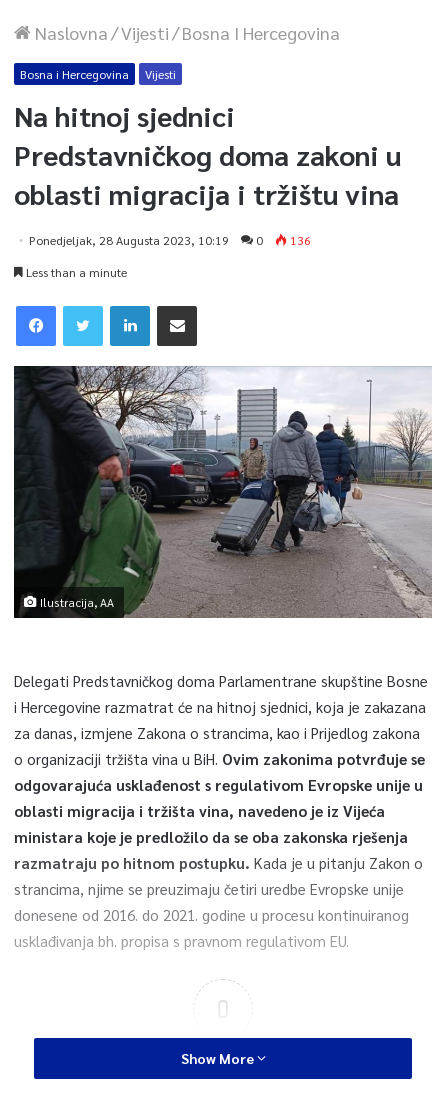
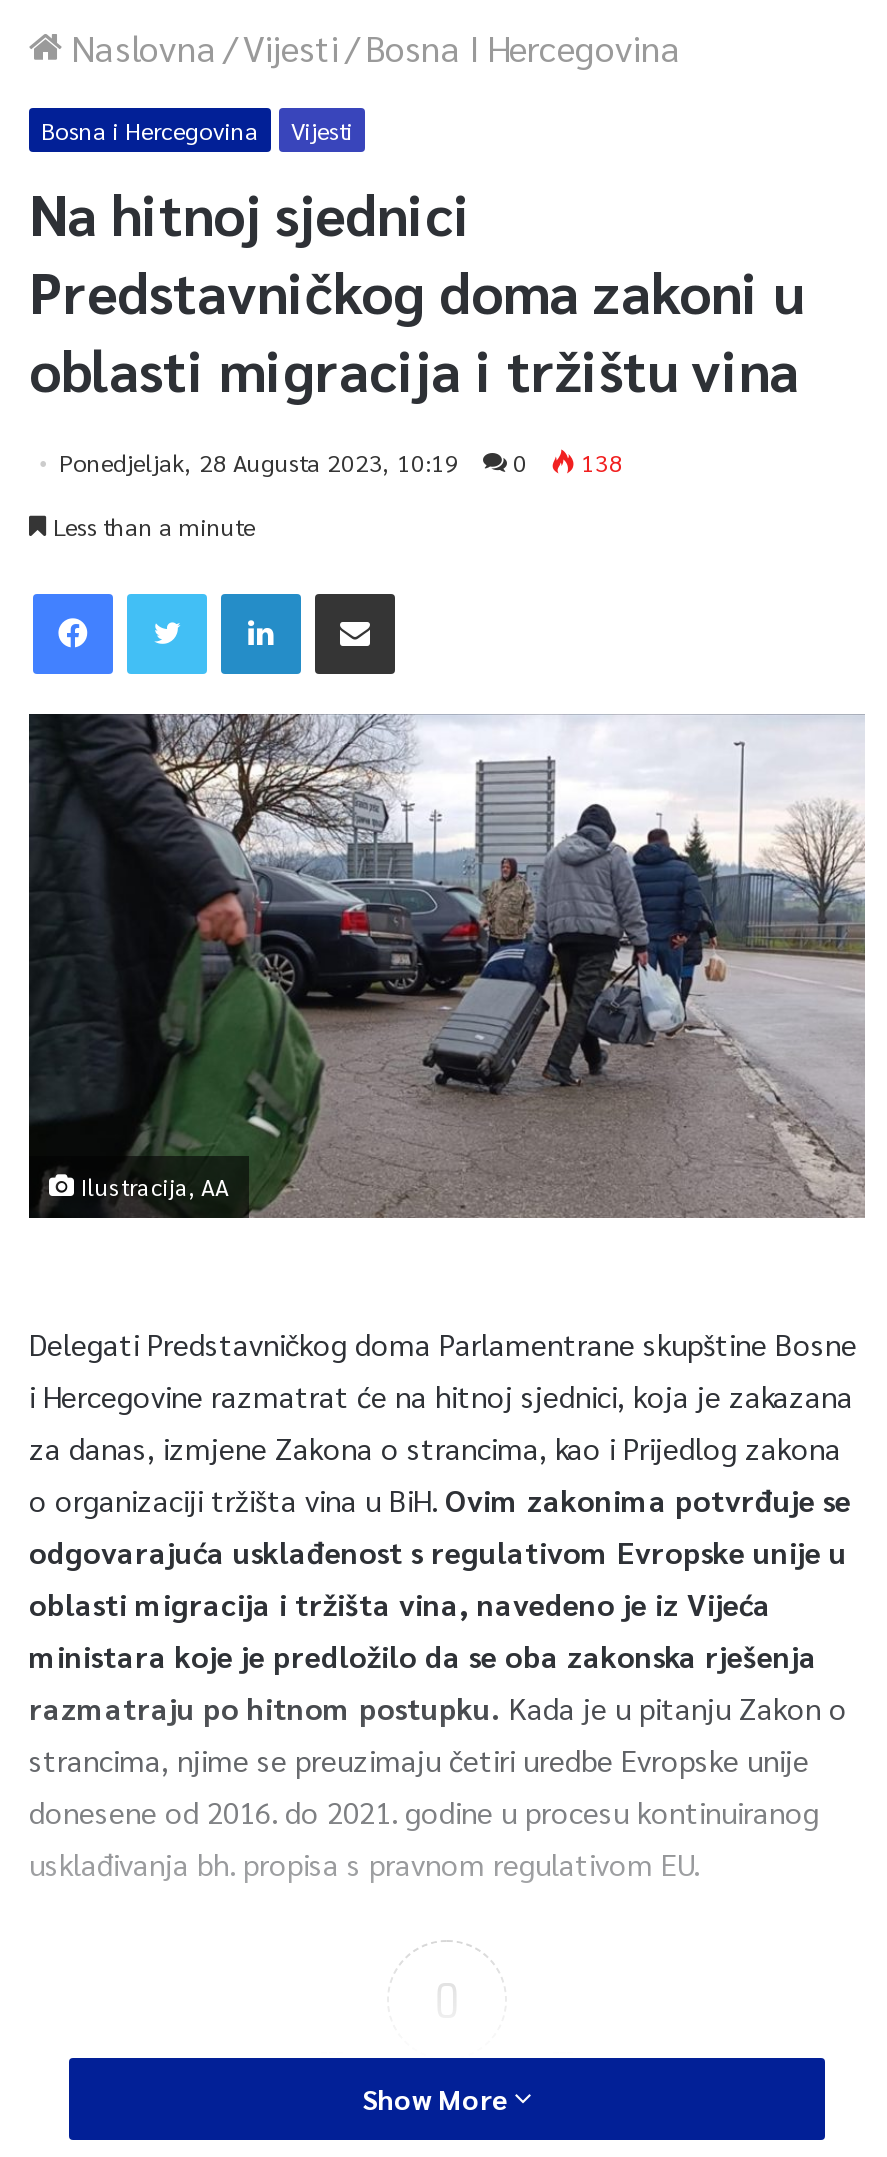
[29,232,311,248] Ponedjeljak, 28 Augusta 2023, 10:19 0 136 -> [59,445,623,477] Ponedjeljak, 28 Augusta 2023, 10:19 0 138

